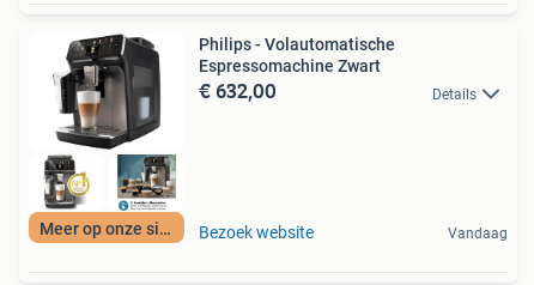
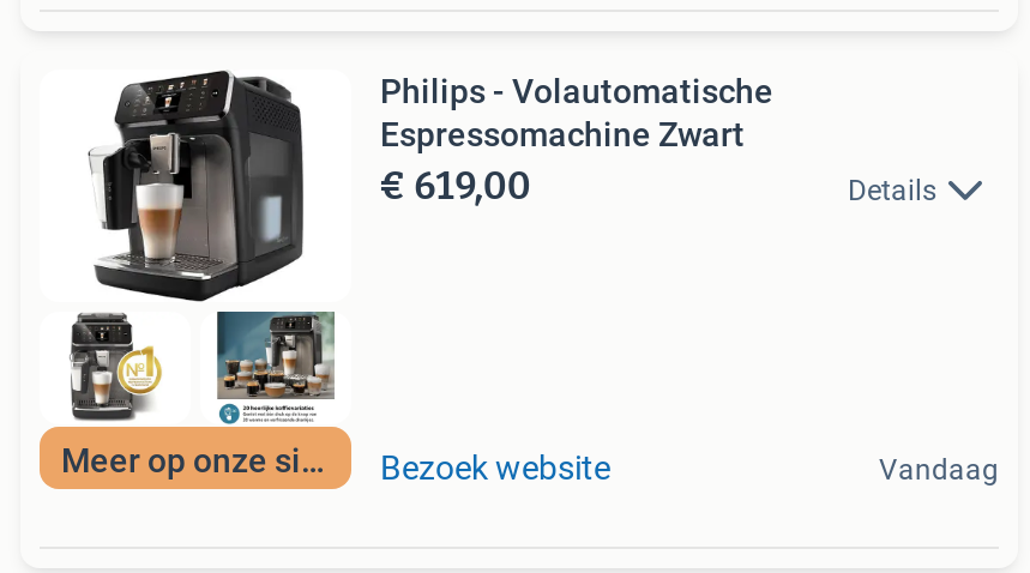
[199,74,277,107] € 632,00 -> [380,152,531,216] € 619,00

